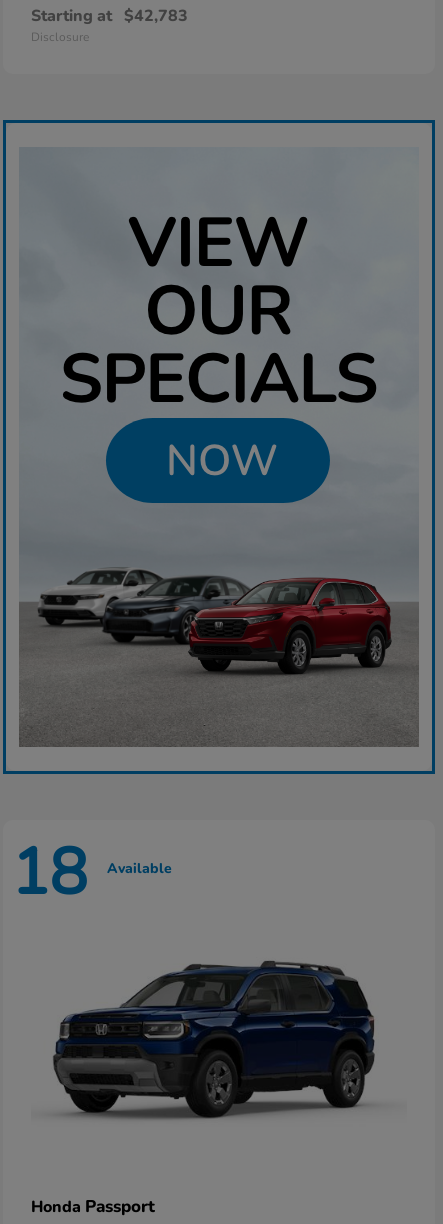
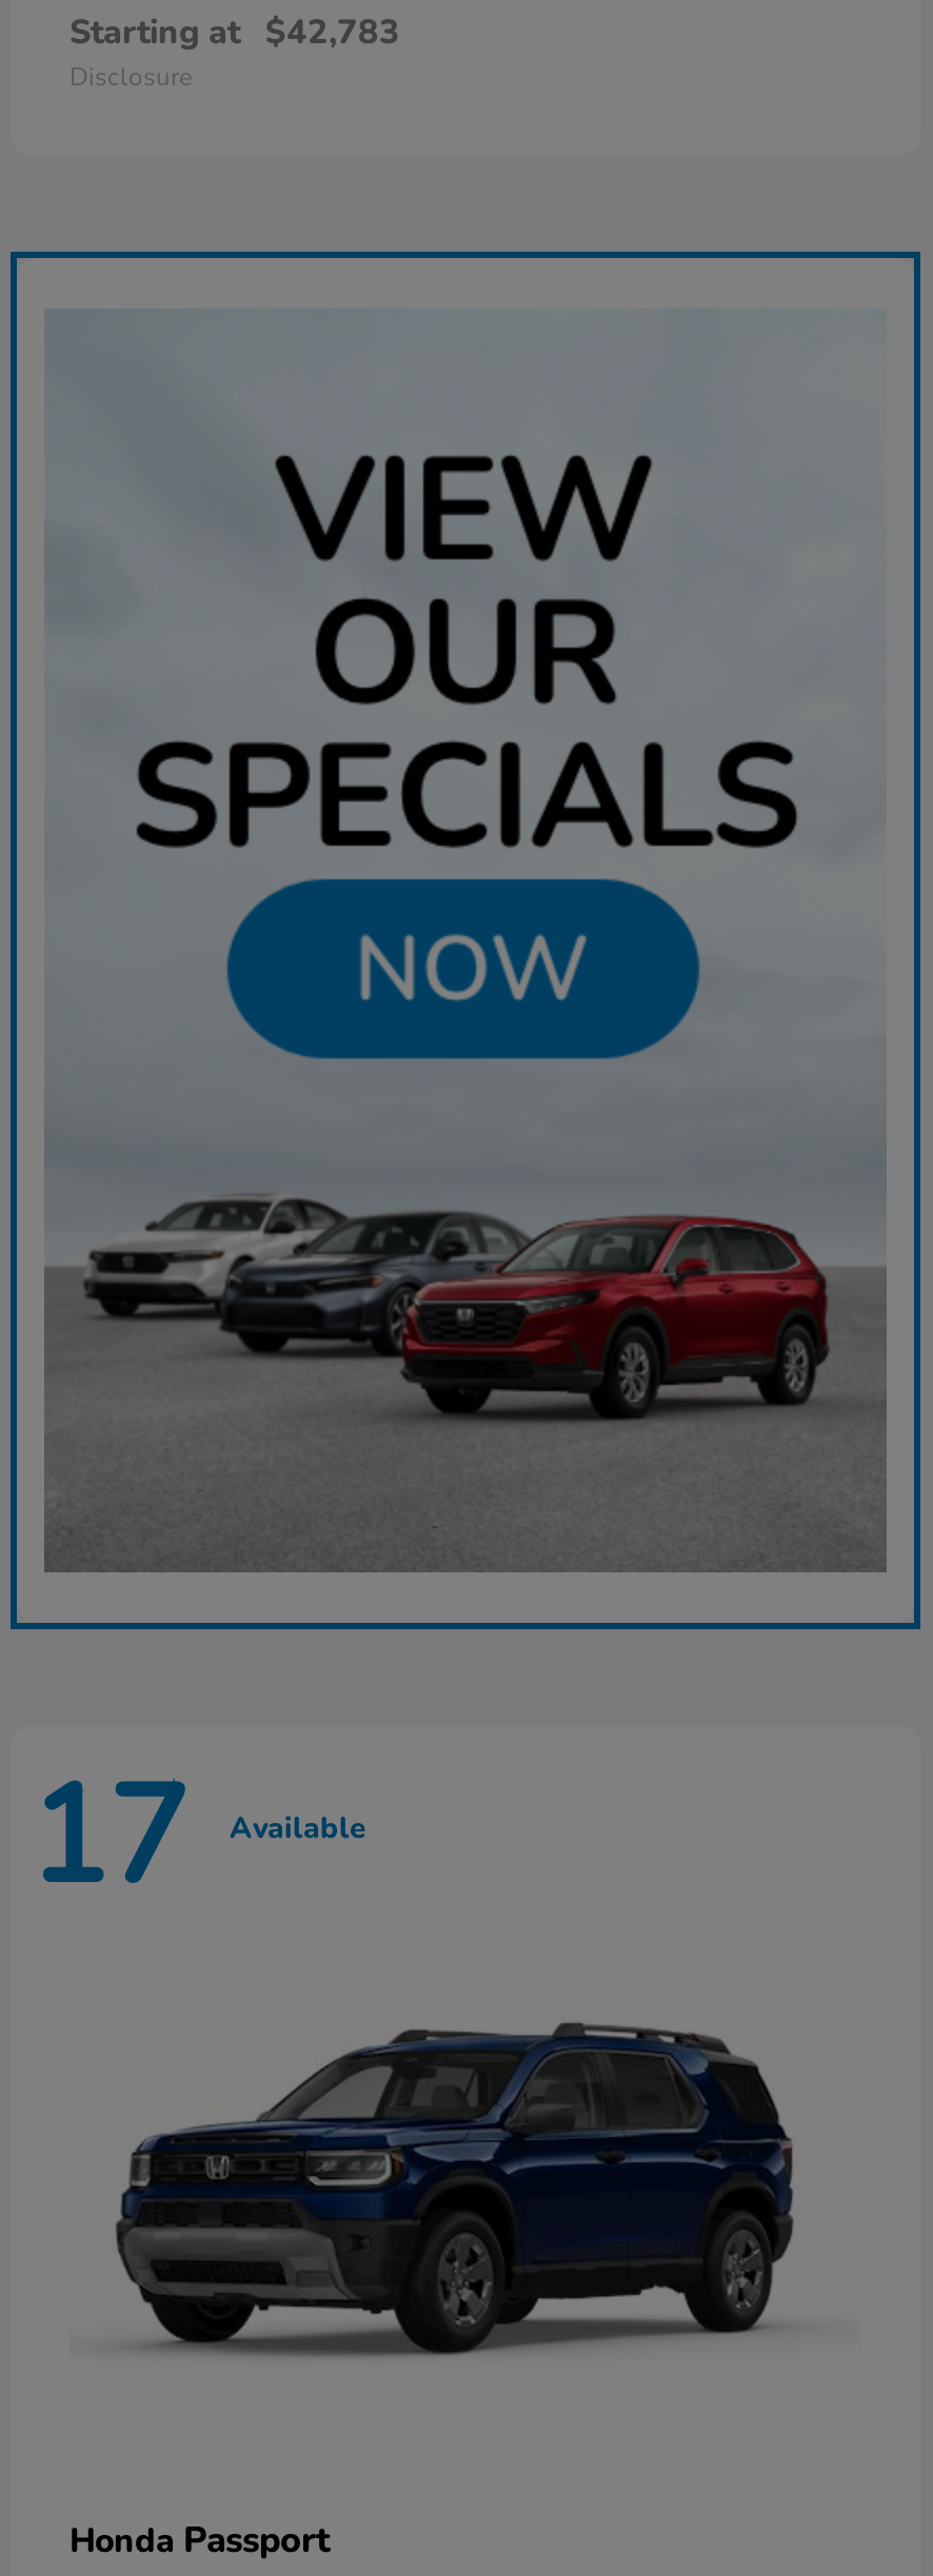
[11,829,172,917] 18 Available -> [27,1745,366,1930] 17 Available

